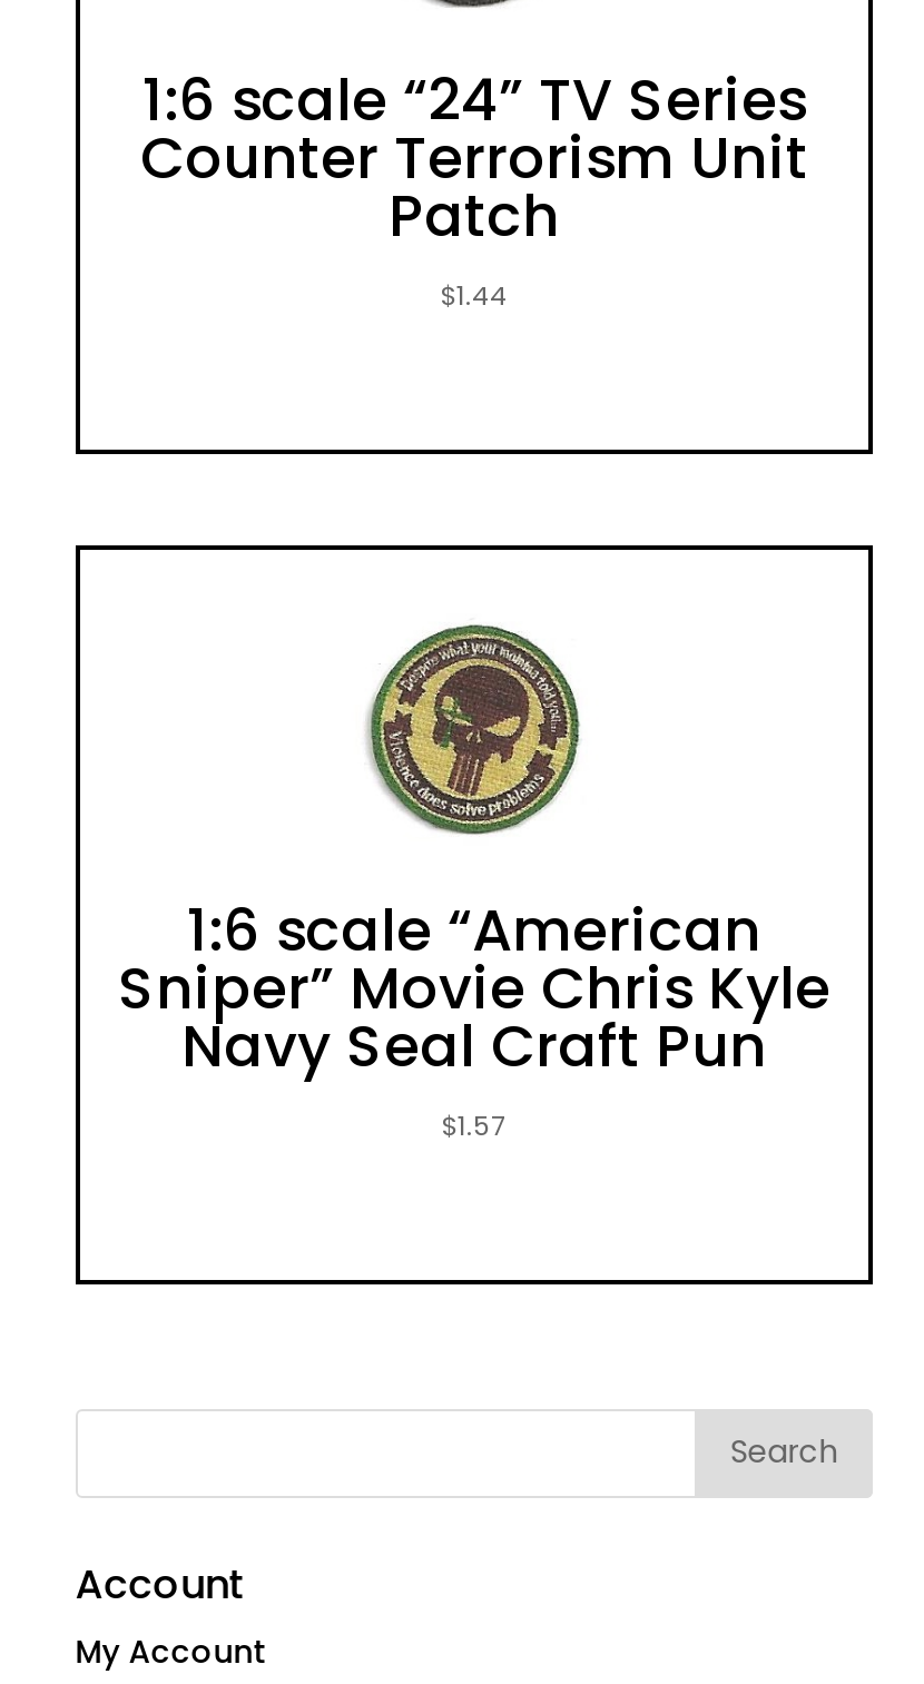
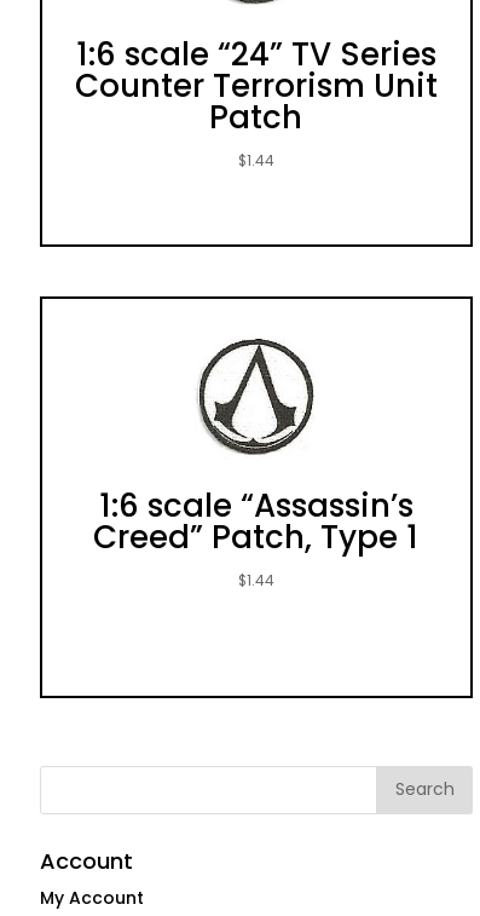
[118,623,830,1145] [image] | 1:6 scale “American | Sniper” Movie Chris Kyle | Navy Seal Craft Pun | $1.57 -> [94,339,419,591] [image] | 1:6 scale “Assassin’s | Creed” Patch, Type 1 | $1.44

